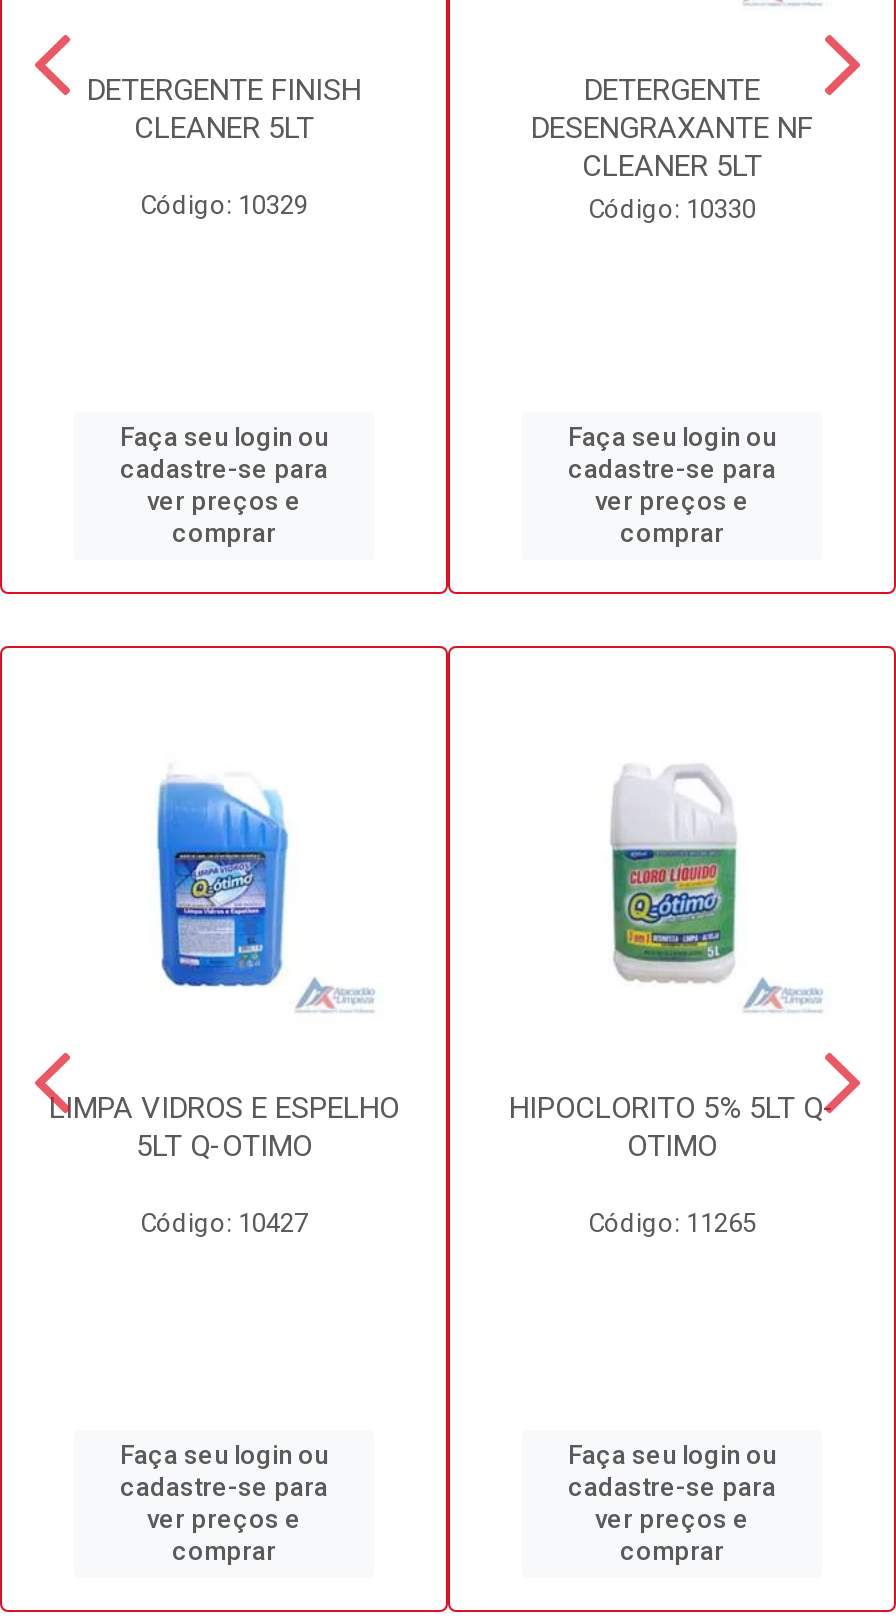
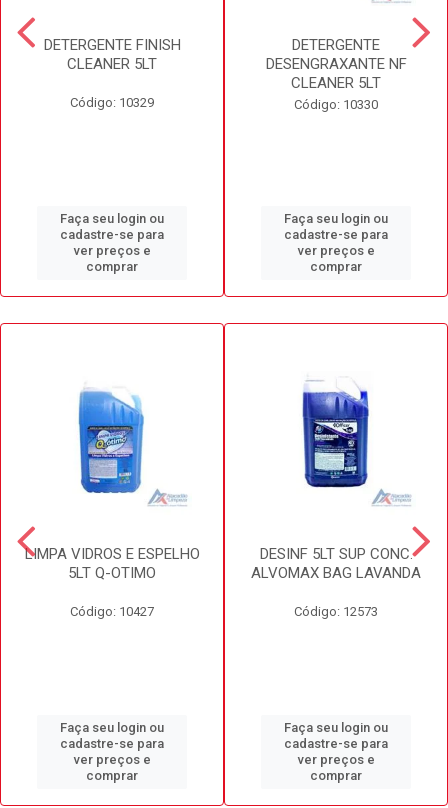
[604,760,738,984] [image] -> [301,379,370,491] [image]
[509,1090,835,1164] HIPOCLORITO 5% 5LT Q- | OTIMO -> [251,545,421,582] DESINF 5LT SUP CONC. | ALVOMAX BAG LAVANDA
[588,1208,756,1238] Código: 11265 -> [294,604,378,619] Código: 12573

